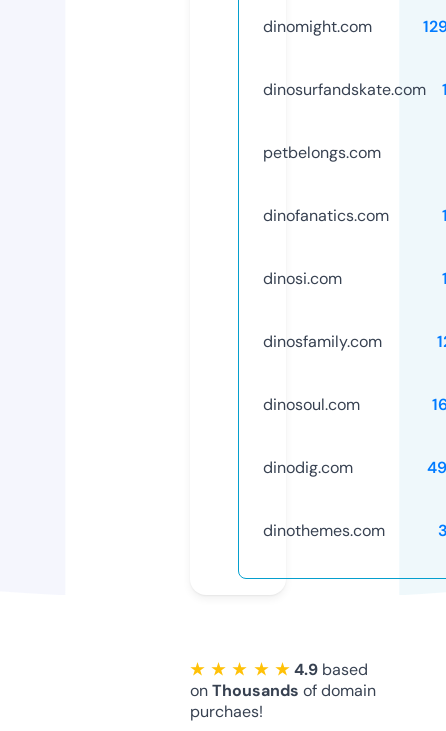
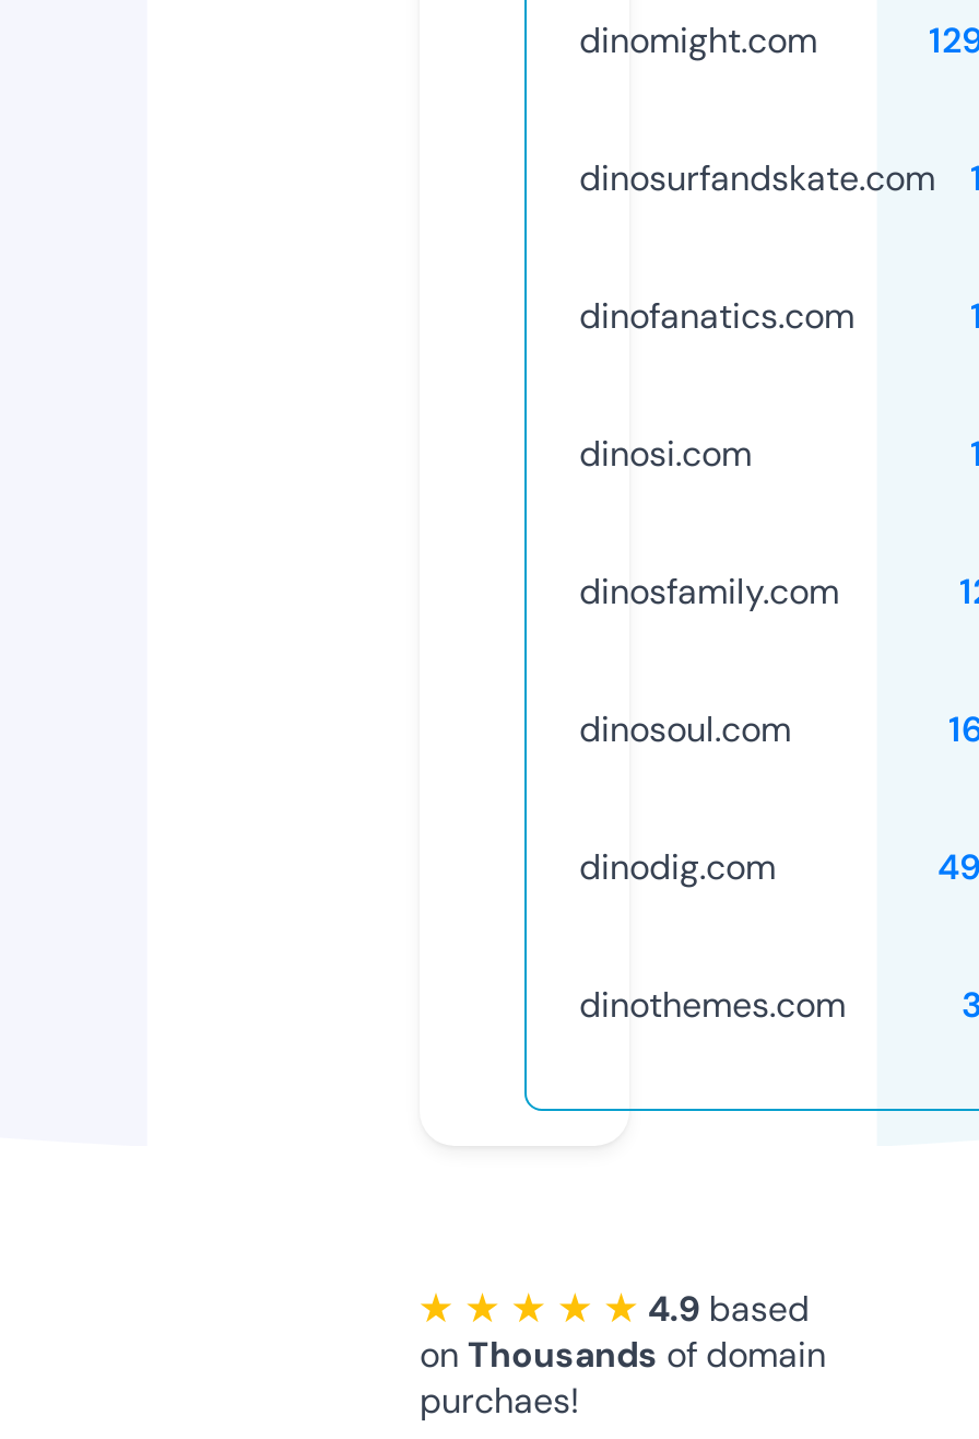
[263,142,381,163] petbelongs.com -> none

